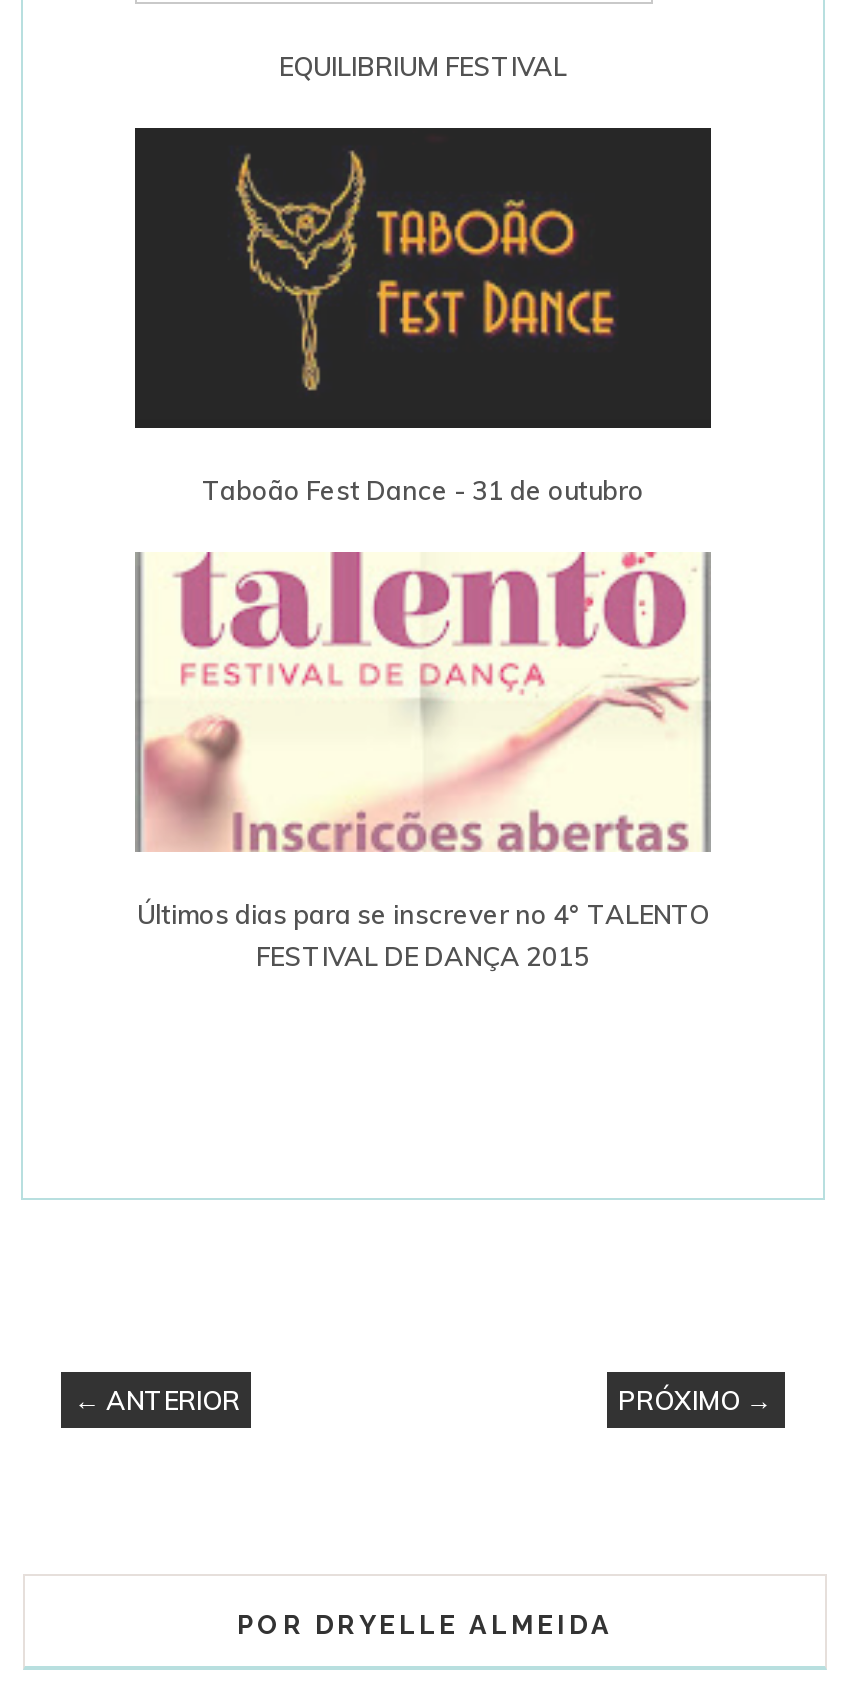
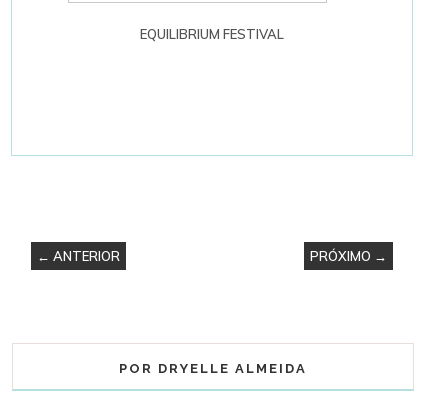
[133,126,713,507] [image] | Taboão Fest Dance - 31 de outubro -> none
[135,550,713,973] [image] | Últimos dias para se inscrever no 4° TALENTO | FESTIVAL DE DANÇA 2015 -> none

